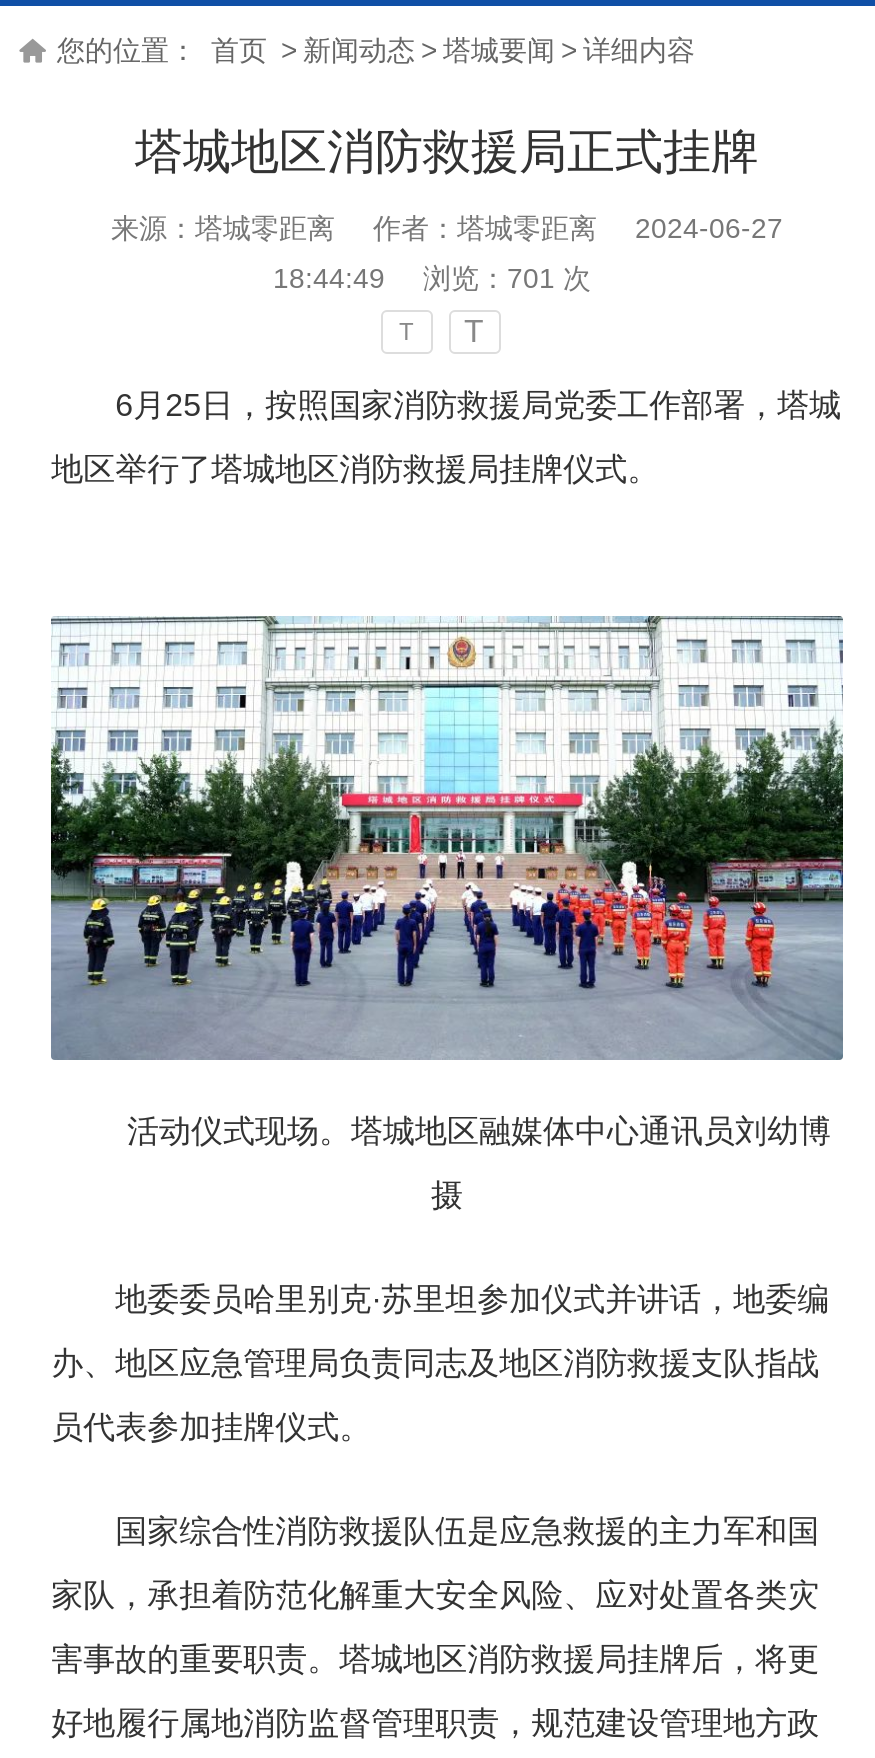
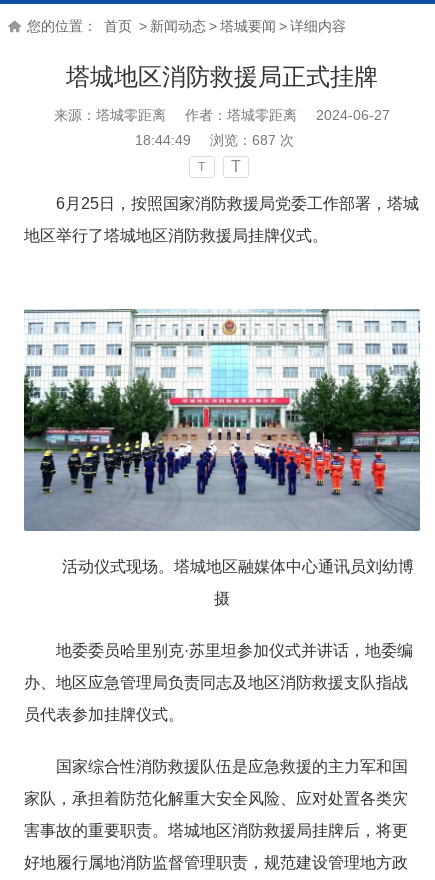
[273,261,591,293] 18:44:49 浏览：701次 -> [135,131,294,147] 18:44:49 浏览：687次

